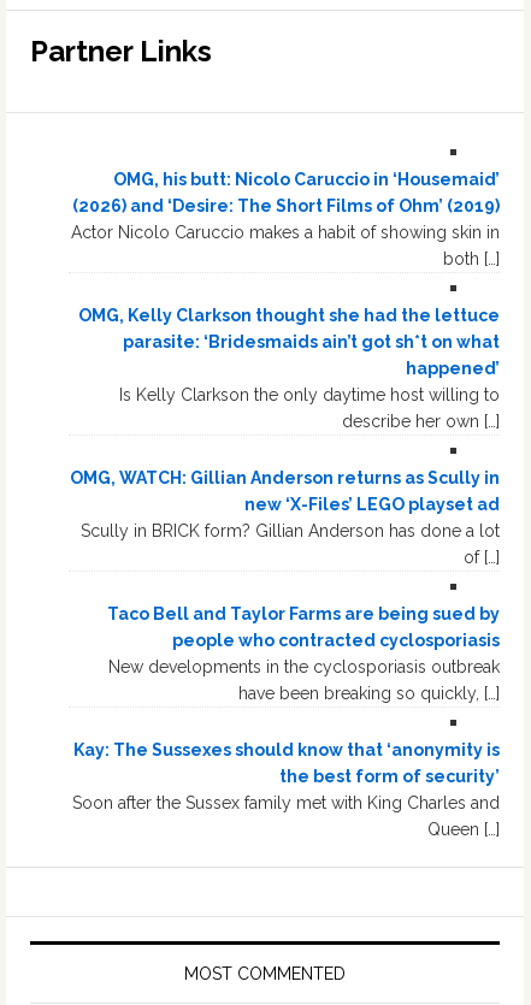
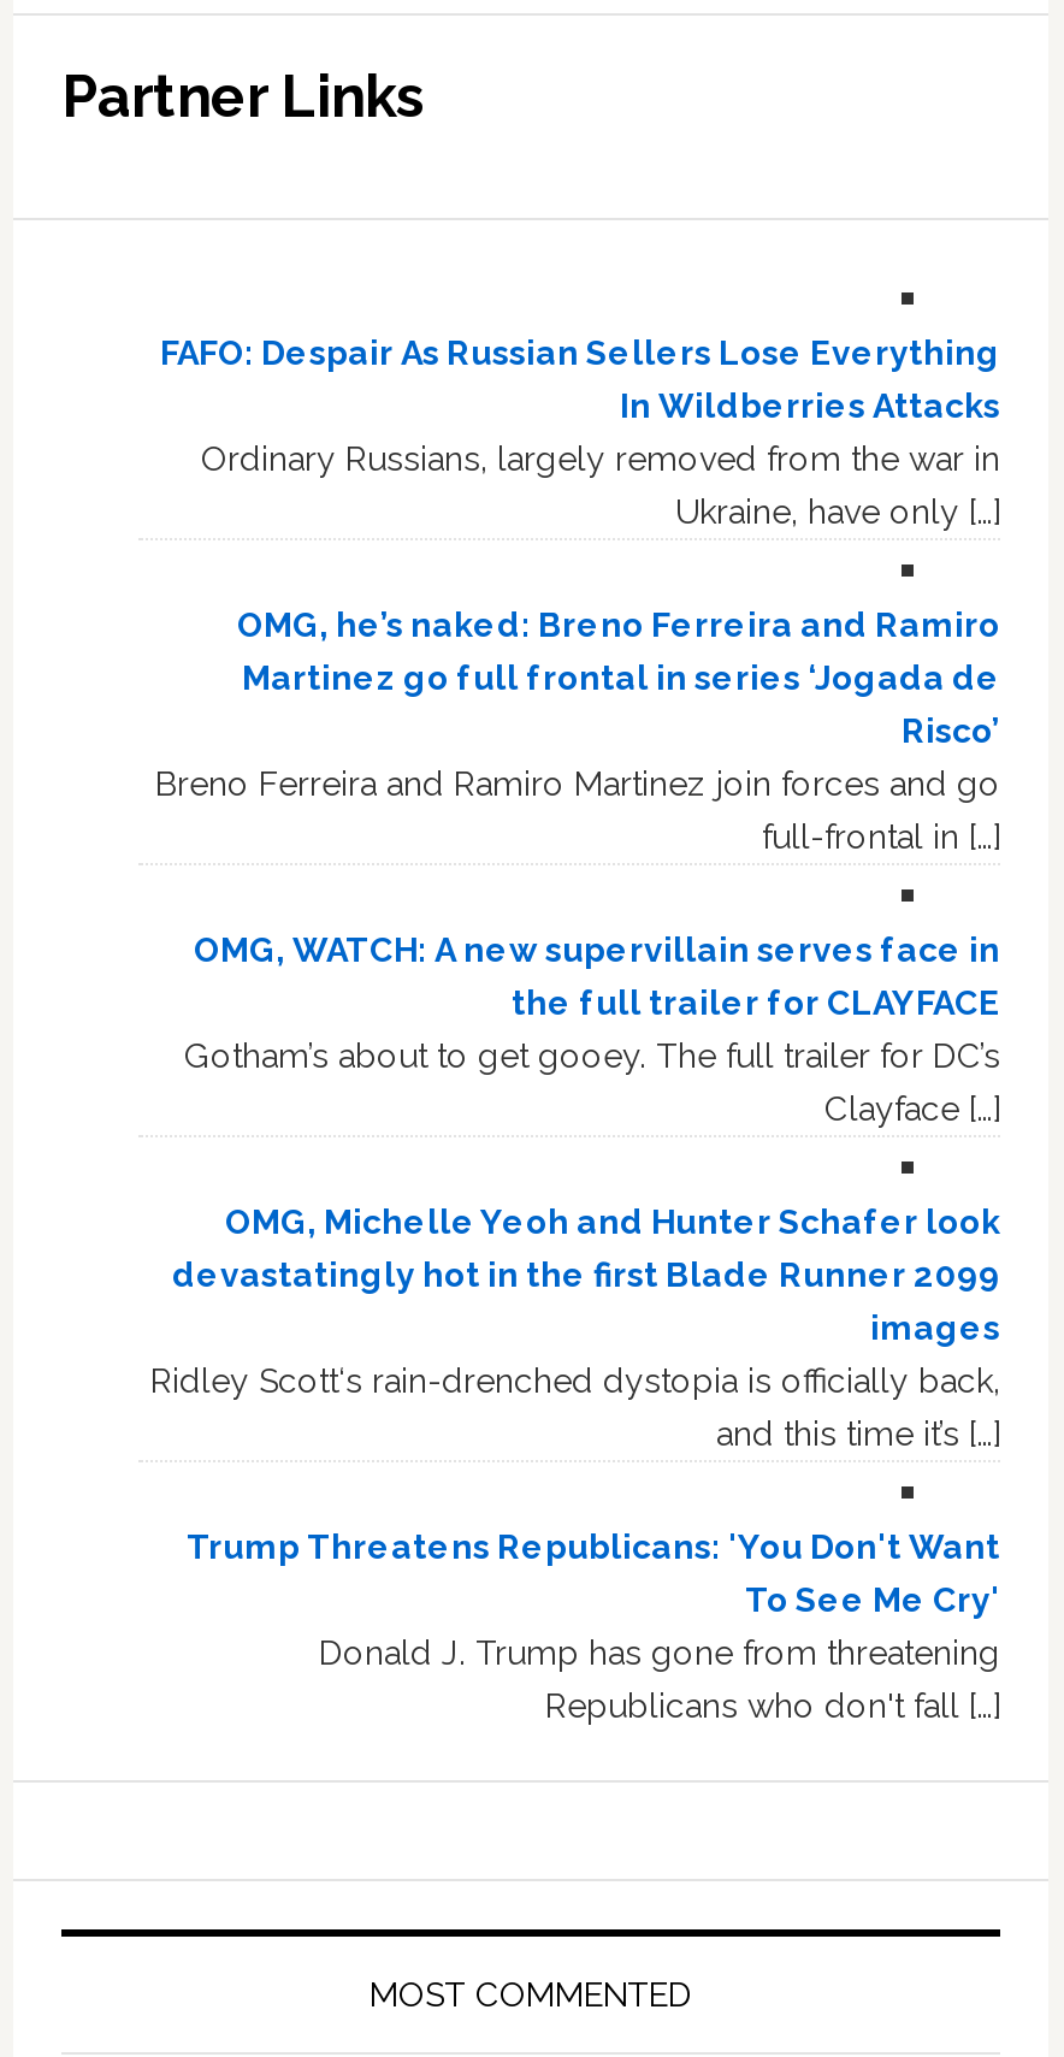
[71,170,500,268] OMG, his butt: Nicolo Caruccio in ‘Housemaid’ | (2026) and ‘Desire: The Short Films of Ohm’ (2019) | Actor Nicolo Caruccio makes a habit of showing skin in | both […] -> [160,333,1000,531] FAFO: Despair As Russian Sellers Lose Everything | In Wildberries Attacks | Ordinary Russians, largely removed from the war in | Ukraine, have only […]
[78,306,500,431] OMG, Kelly Clarkson thought she had the lettuce | parasite: ‘Bridesmaids ain’t got sh*t on what | happened’ | Is Kelly Clarkson the only daytime host willing to | describe her own […] -> [155,605,1000,856] OMG, he’s naked: Breno Ferreira and Ramiro | Martinez go full frontal in series ‘Jogada de | Risco’ | Breno Ferreira and Ramiro Martinez join forces and go | full-frontal in […]
[70,468,500,567] OMG, WATCH: Gillian Anderson returns as Scully in | new ‘X-Files’ LEGO playset ad | Scully in BRICK form? Gillian Anderson has done a lot | of […] -> [184,930,1000,1128] OMG, WATCH: A new supervillain serves face in | the full trailer for CLAYFACE | Gotham’s about to get gooey. The full trailer for DC’s | Clayface […]
[107,604,500,703] Taco Bell and Taylor Farms are being sued by | people who contracted cyclosporiasis | New developments in the cyclosporiasis outbreak | have been breaking so quickly, […] -> [150,1202,1000,1453] OMG, Michelle Yeoh and Hunter Schafer look | devastatingly hot in the first Blade Runner 2099 | images | Ridley Scott‘s rain-drenched dystopia is officially back, | and this time it’s […]
[72,740,500,839] Kay: The Sussexes should know that ‘anonymity is | the best form of security’ | Soon after the Sussex family met with King Charles and | Queen […] -> [187,1527,1000,1725] Trump Threatens Republicans: 'You Don't Want | To See Me Cry' | Donald J. Trump has gone from threatening | Republicans who don't fall […]

